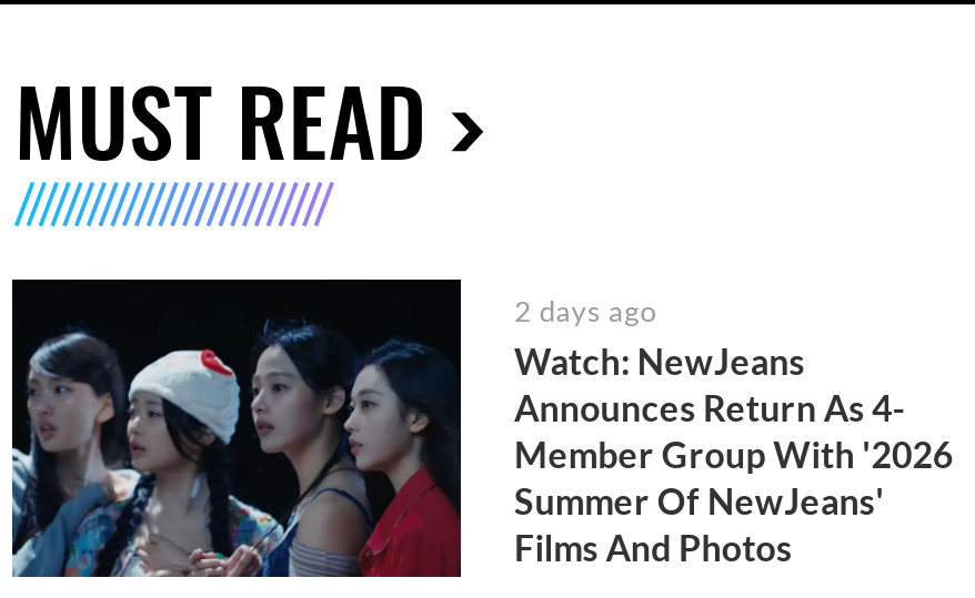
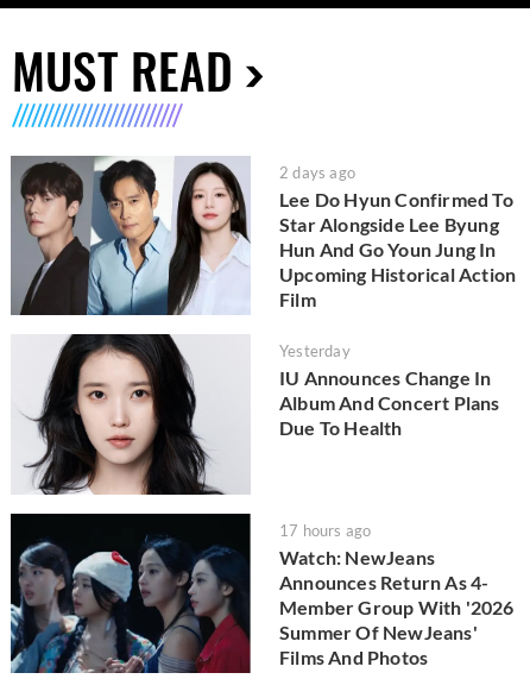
none -> [11,156,516,439] [image] | Lee Do Hyun Confirmed To | Star Alongside Lee Byung | Hun And Go Youn Jung In | Upcoming Historical Action | Film | Yesterday | IU Announces Change In | Album And Concert Plans | Due To Health
none -> [20,333,250,496] [image]
none -> [279,520,371,540] 17 hours ago

